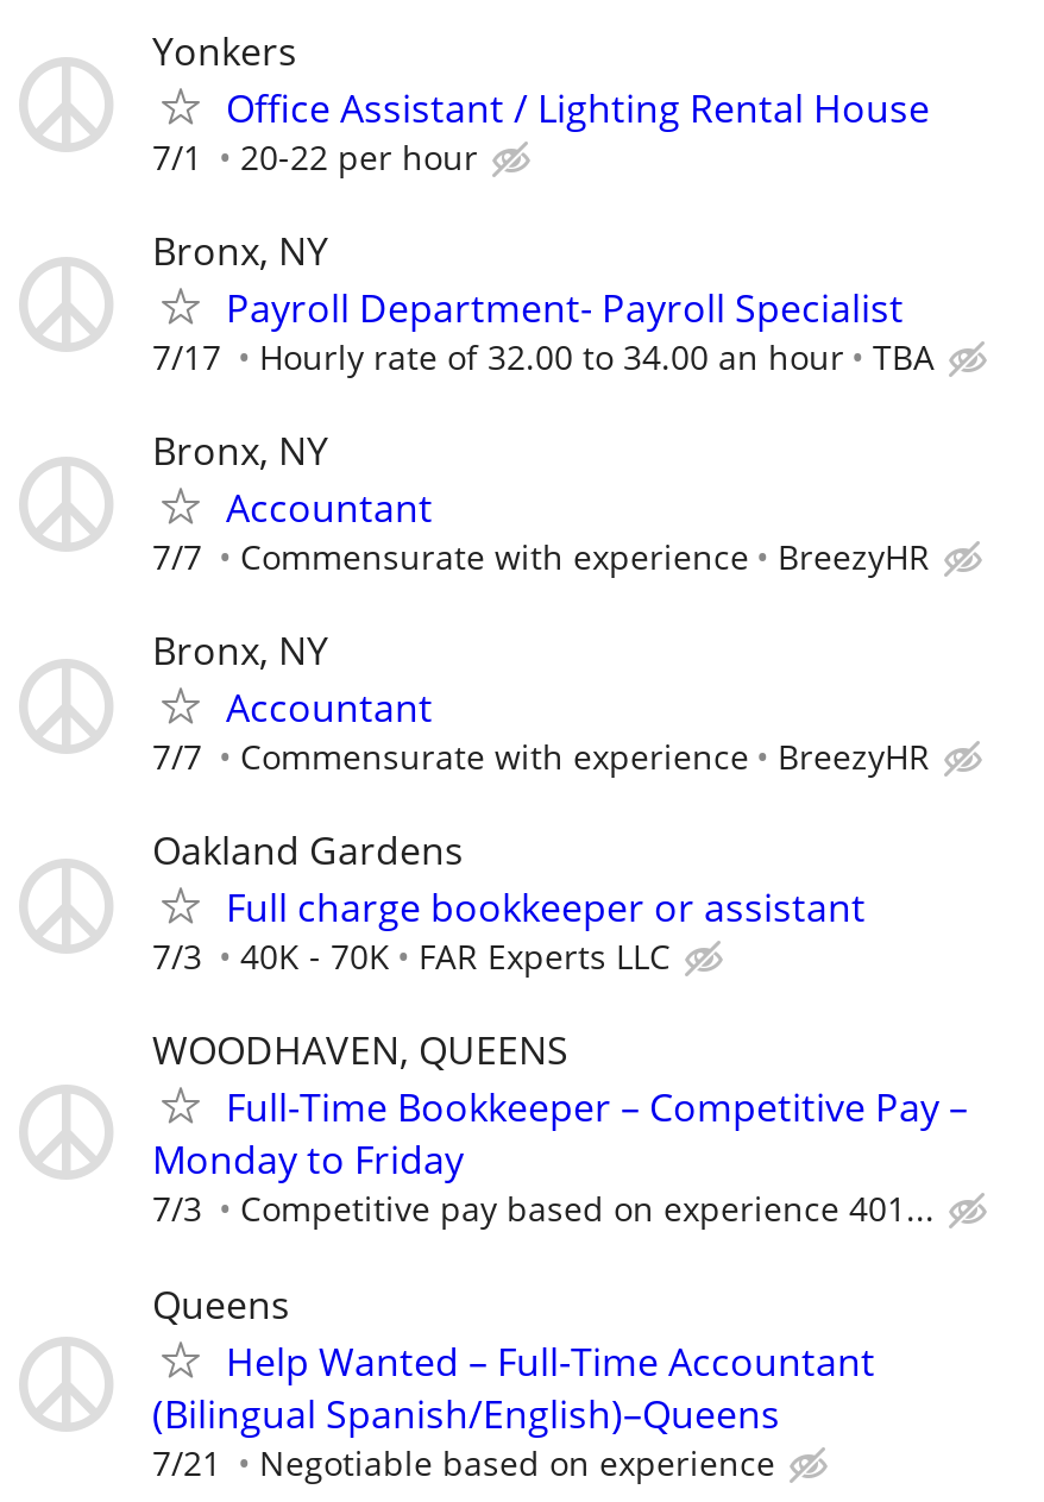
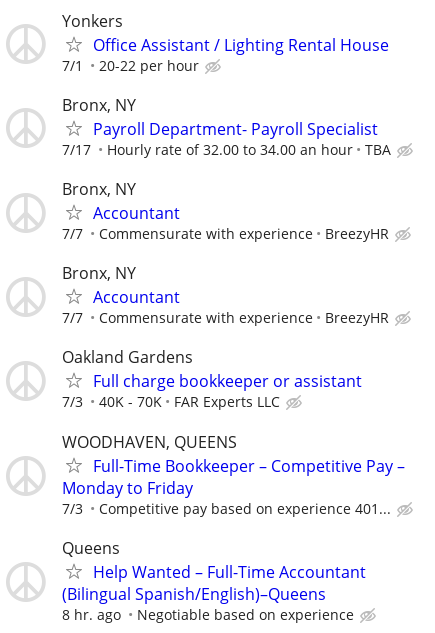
[152,1440,775,1485] 7/21 Negotiable based on experience -> [62,605,354,624] 8 hr. ago Negotiable based on experience

